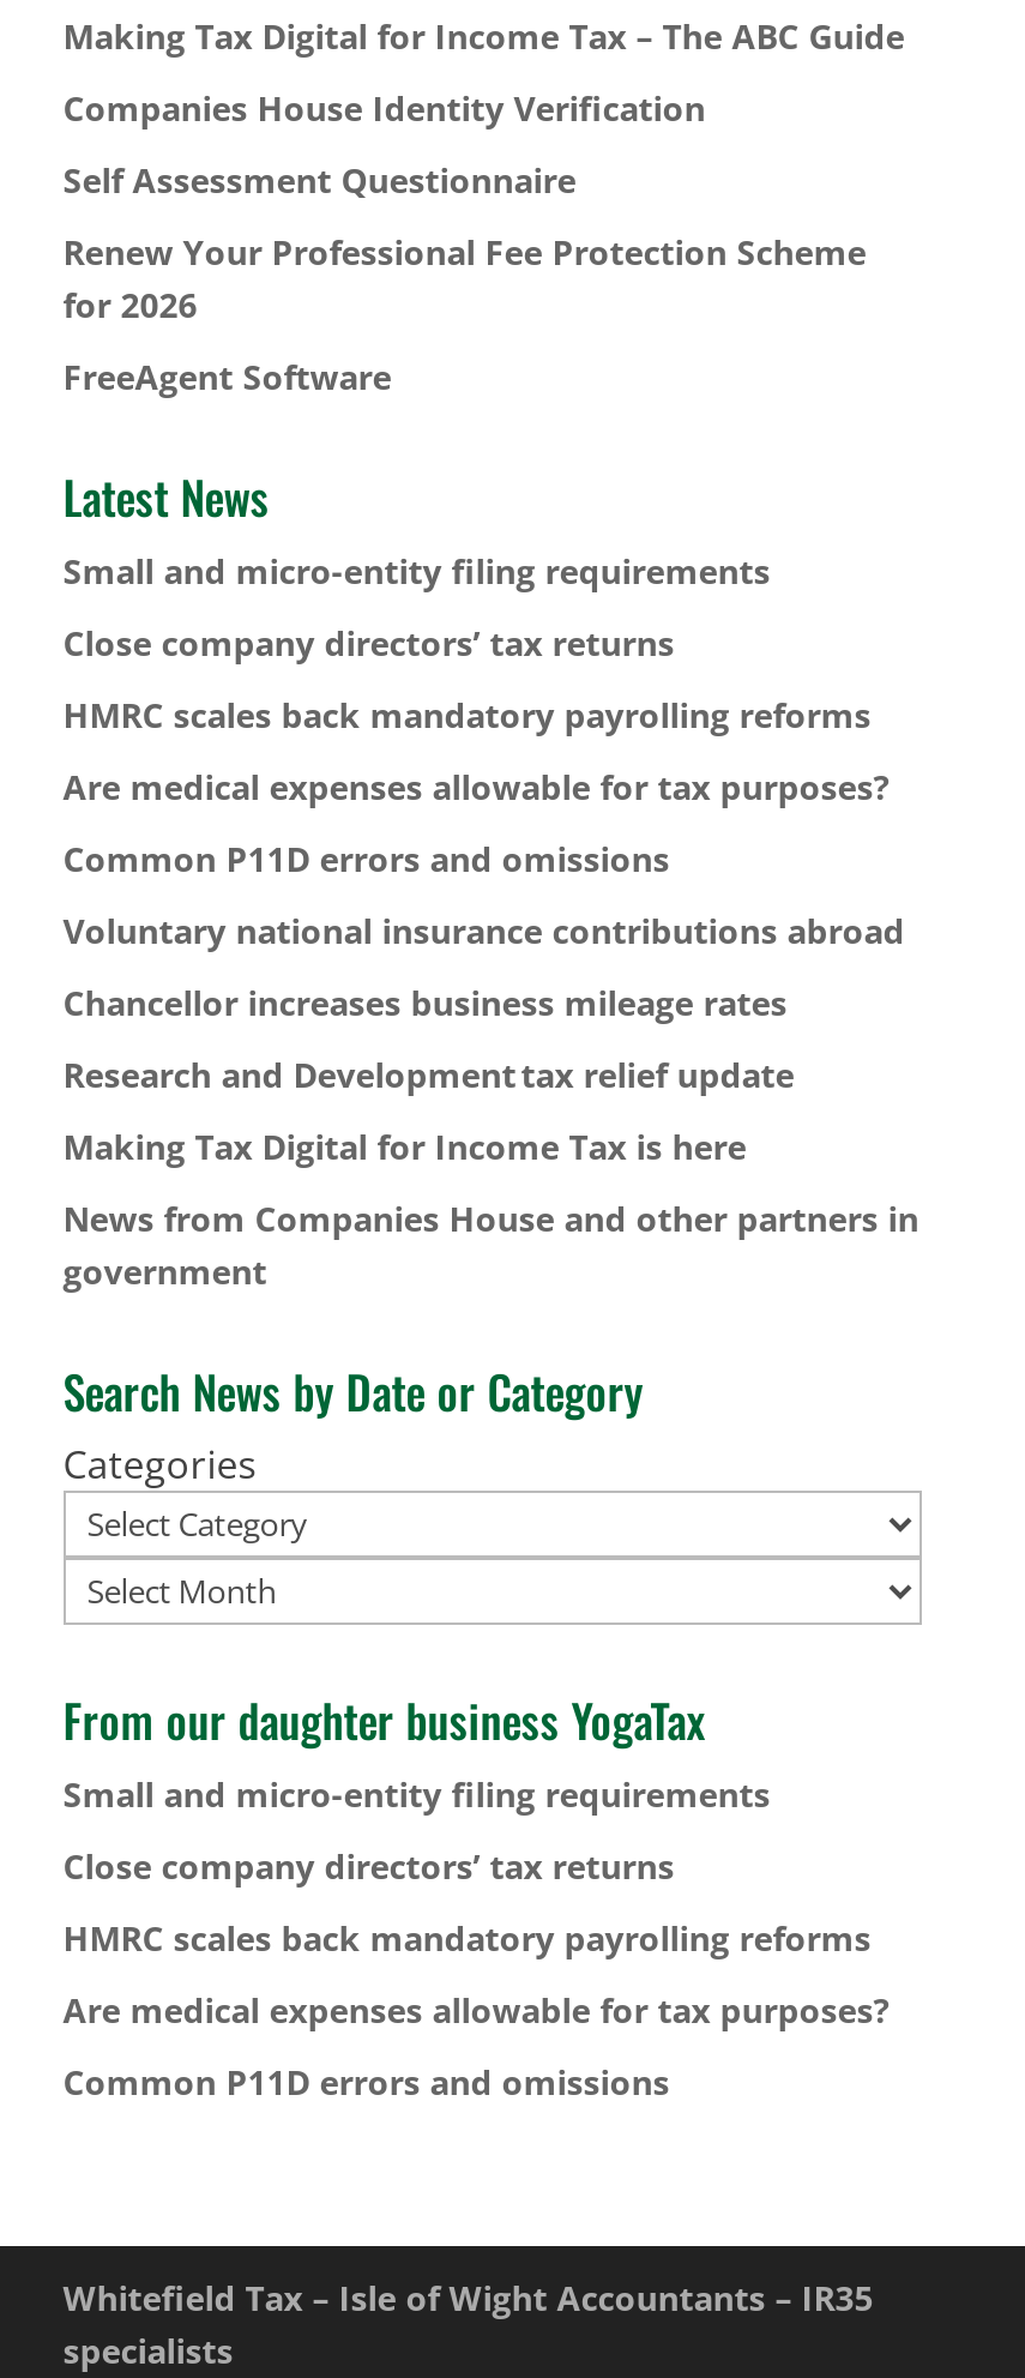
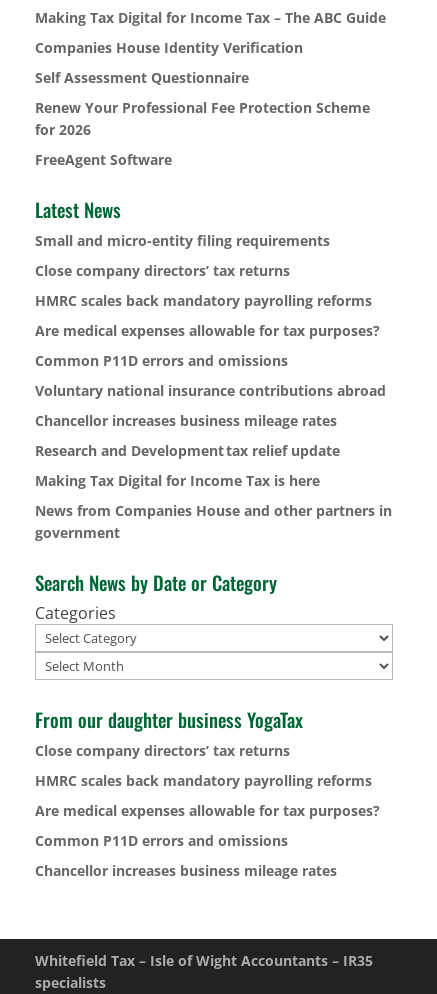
[63,1771,770,1817] Small and micro-entity filing requirements -> none
moved [63,1843,890,2105] -> [35,741,380,850]: Close company directors’ tax returns | HMRC scales back mandatory payrolling reforms | Are medical expenses allowable for tax purposes? | Common P11D errors and omissions
none -> [35,861,337,880] Chancellor increases business mileage rates

